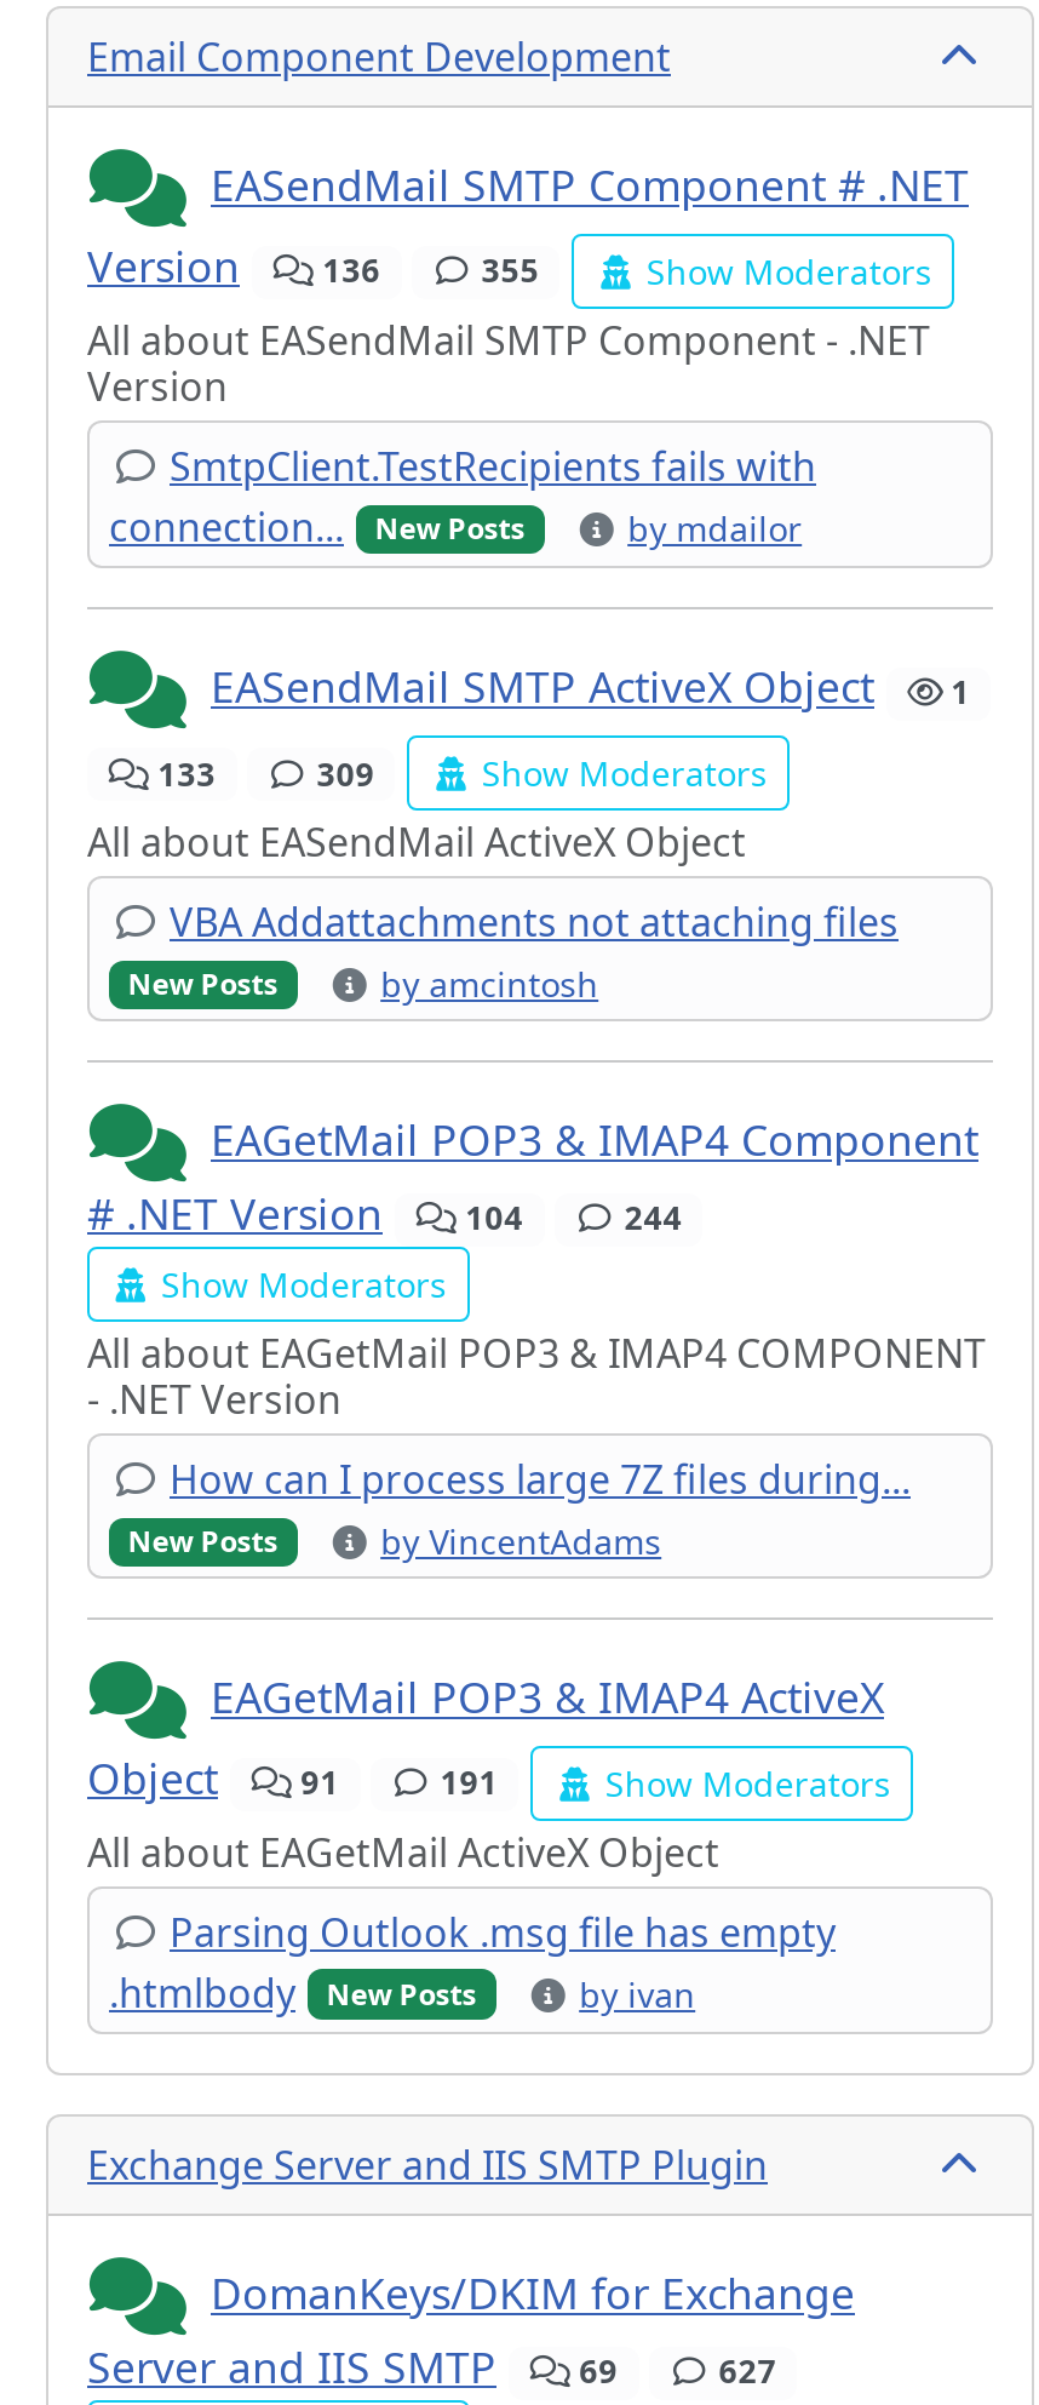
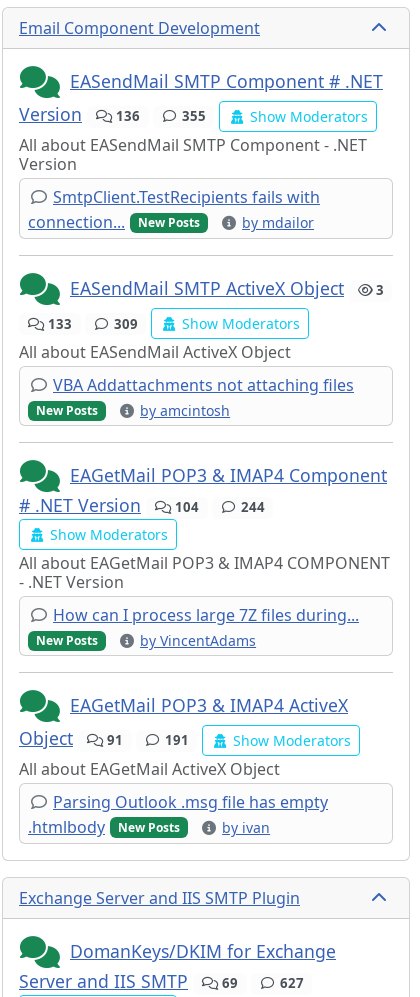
[211,658,970,717] EASendMail SMTP ActiveX Object 1 -> [70,276,384,300] EASendMail SMTP ActiveX Object 3

